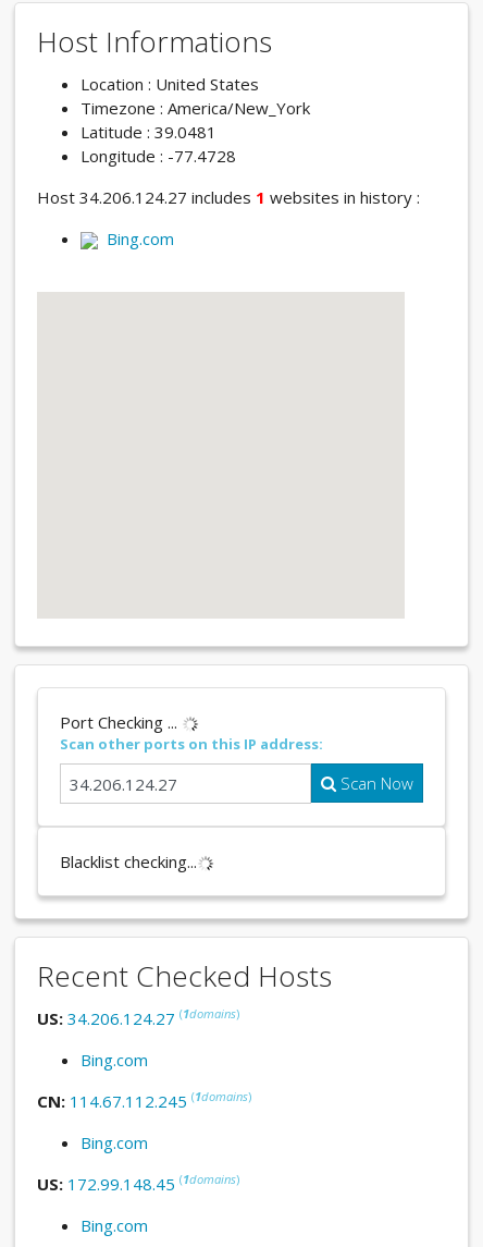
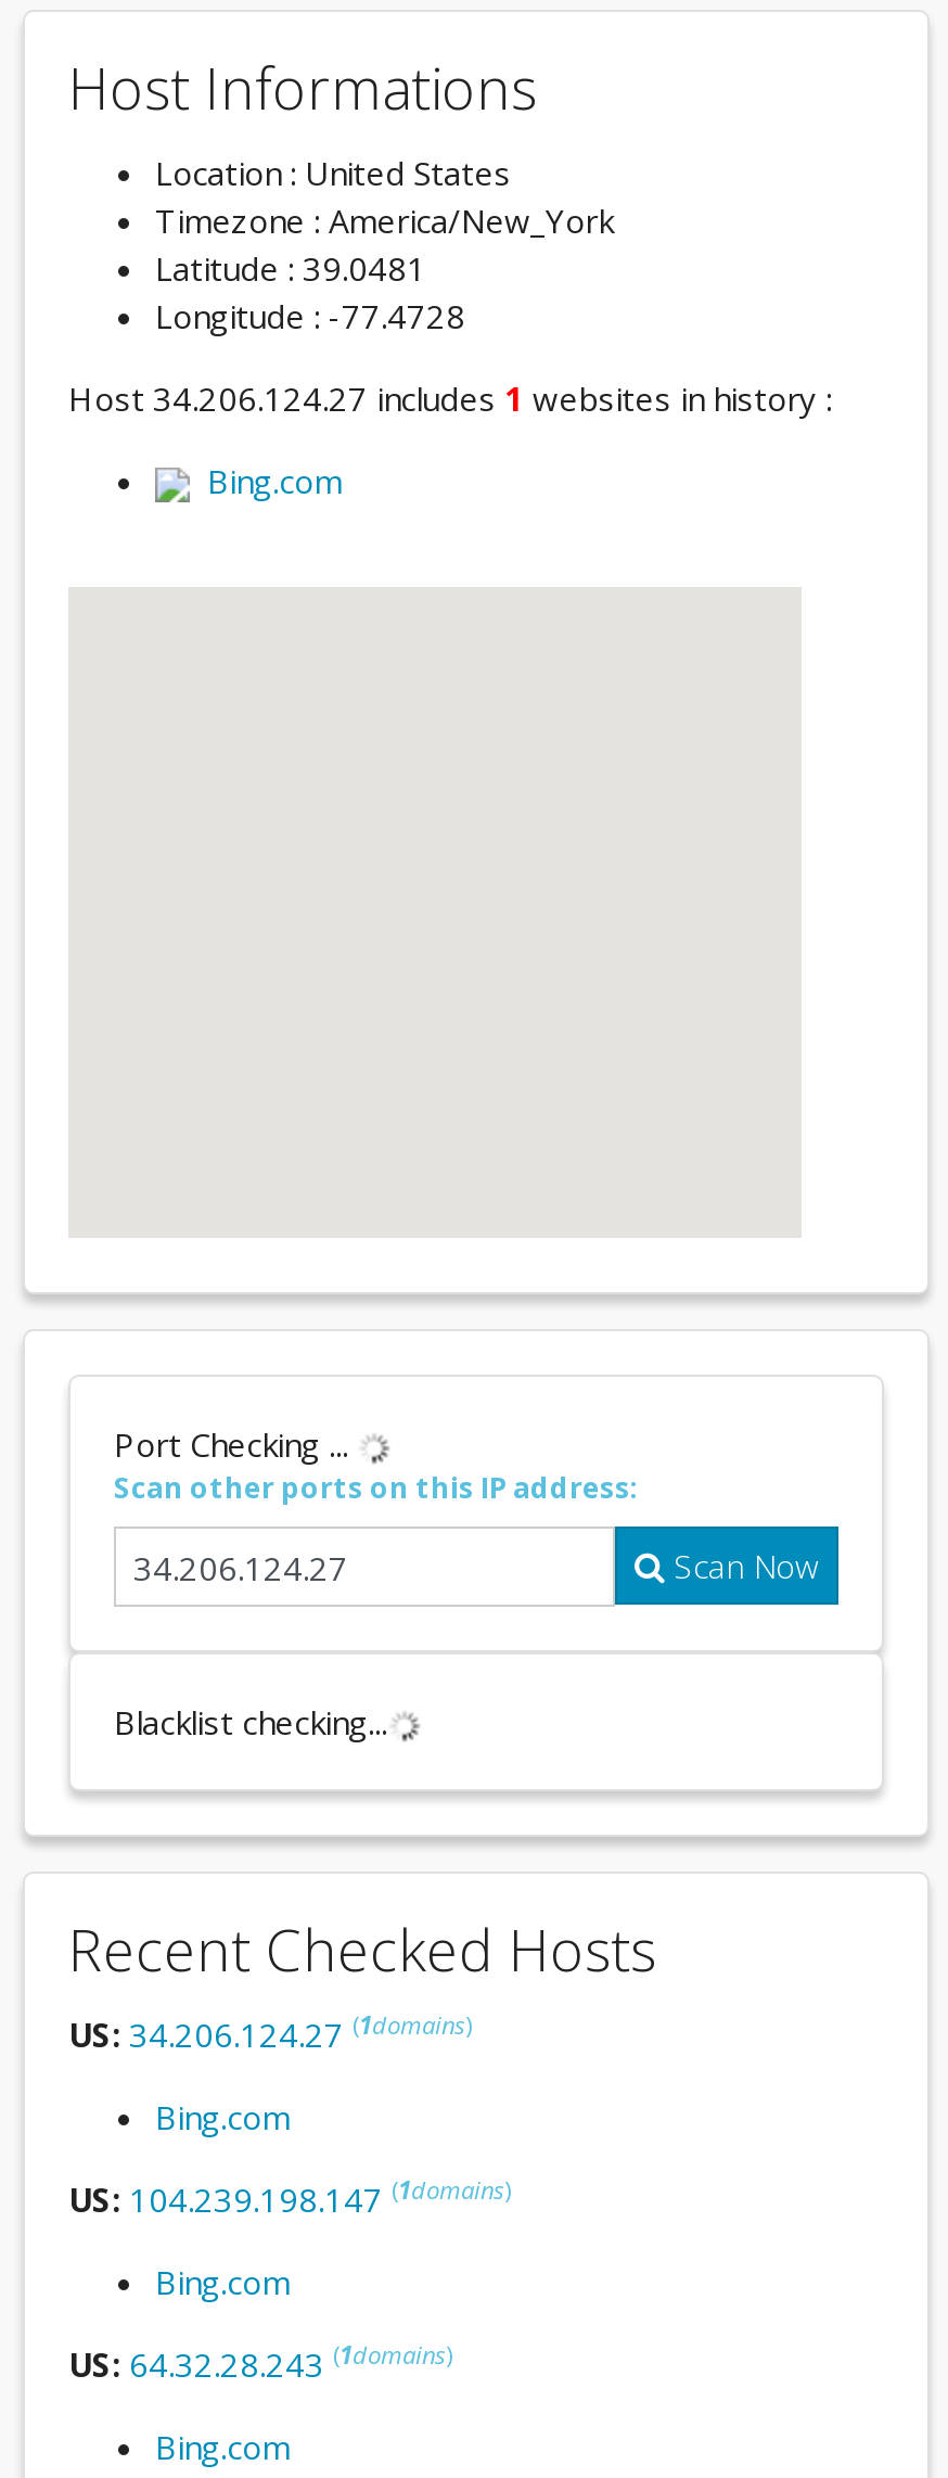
[37,1088,251,1112] CN: 114.67.112.245 (1domains) -> [68,2174,511,2221] US: 104.239.198.147 (1domains)
[37,1171,239,1195] US: 172.99.148.45 (1domains) -> [68,2338,452,2386] US: 64.32.28.243 (1domains)

